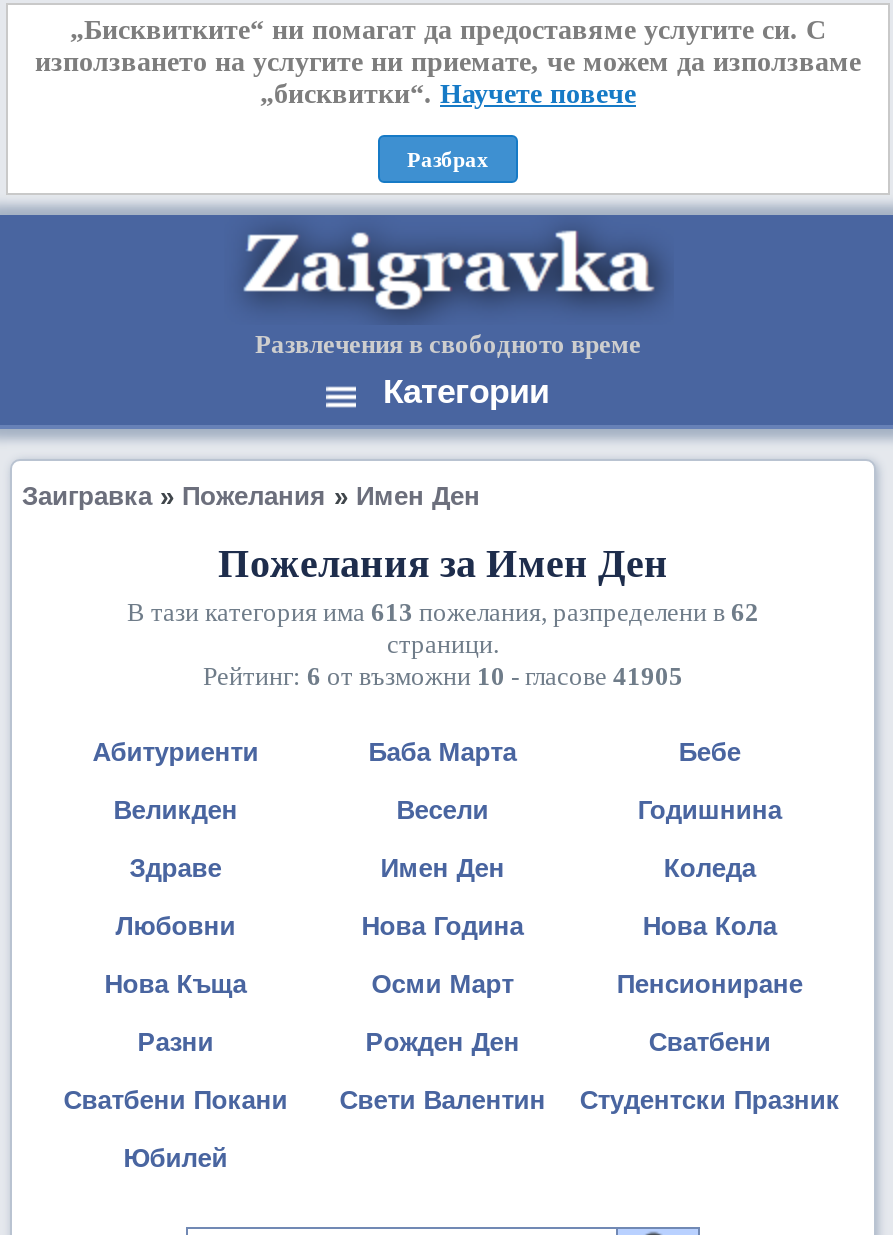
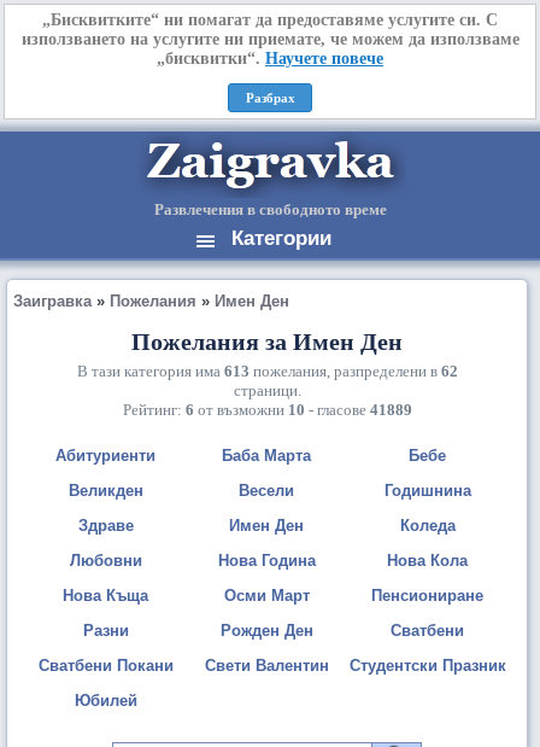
[203,661,683,691] Рейтинг: 6 от възможни 10 - гласове 41905 -> [122,401,412,419] Рейтинг: 6 от възможни 10 - гласове 41889

